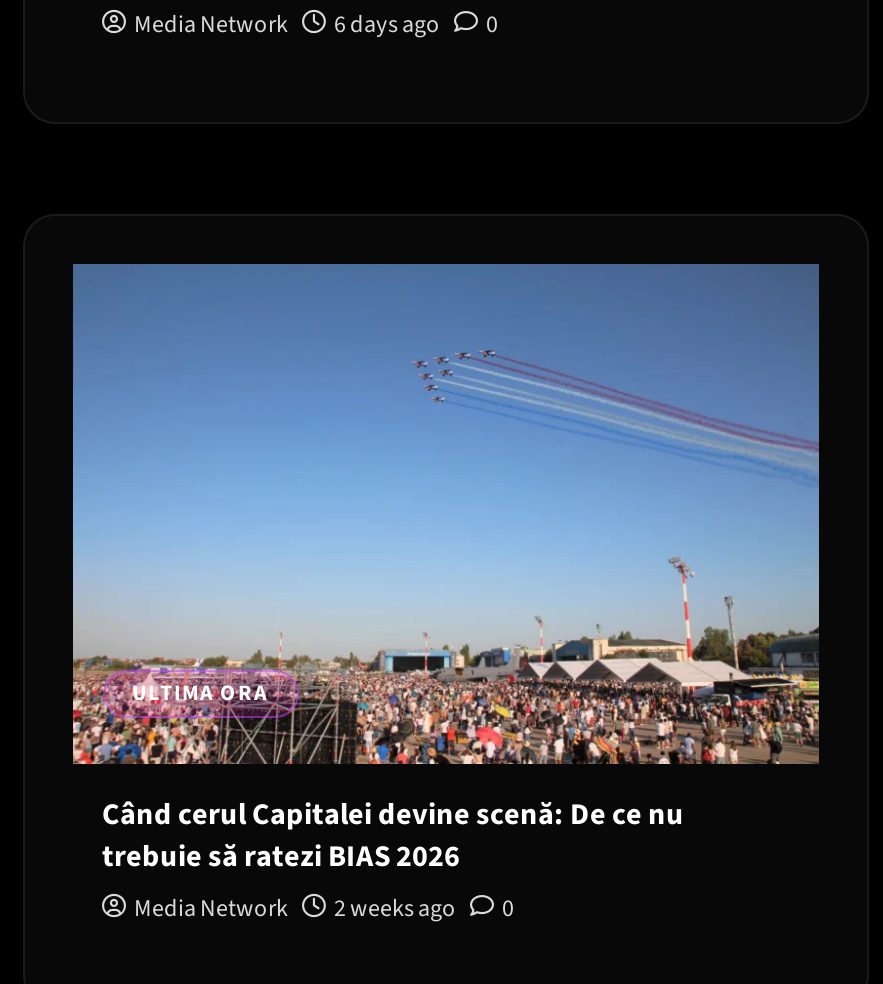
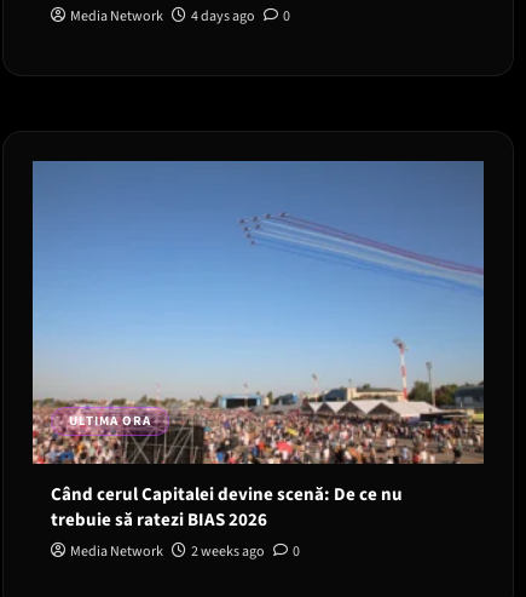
[134,9,498,43] Media Network 6 days ago 0 -> [70,6,290,27] Media Network 4 days ago 0

